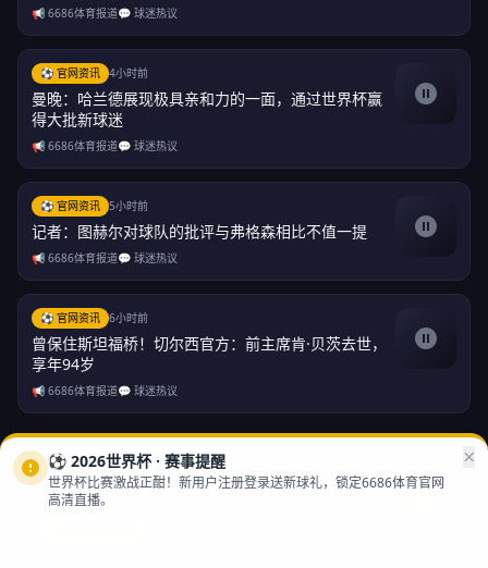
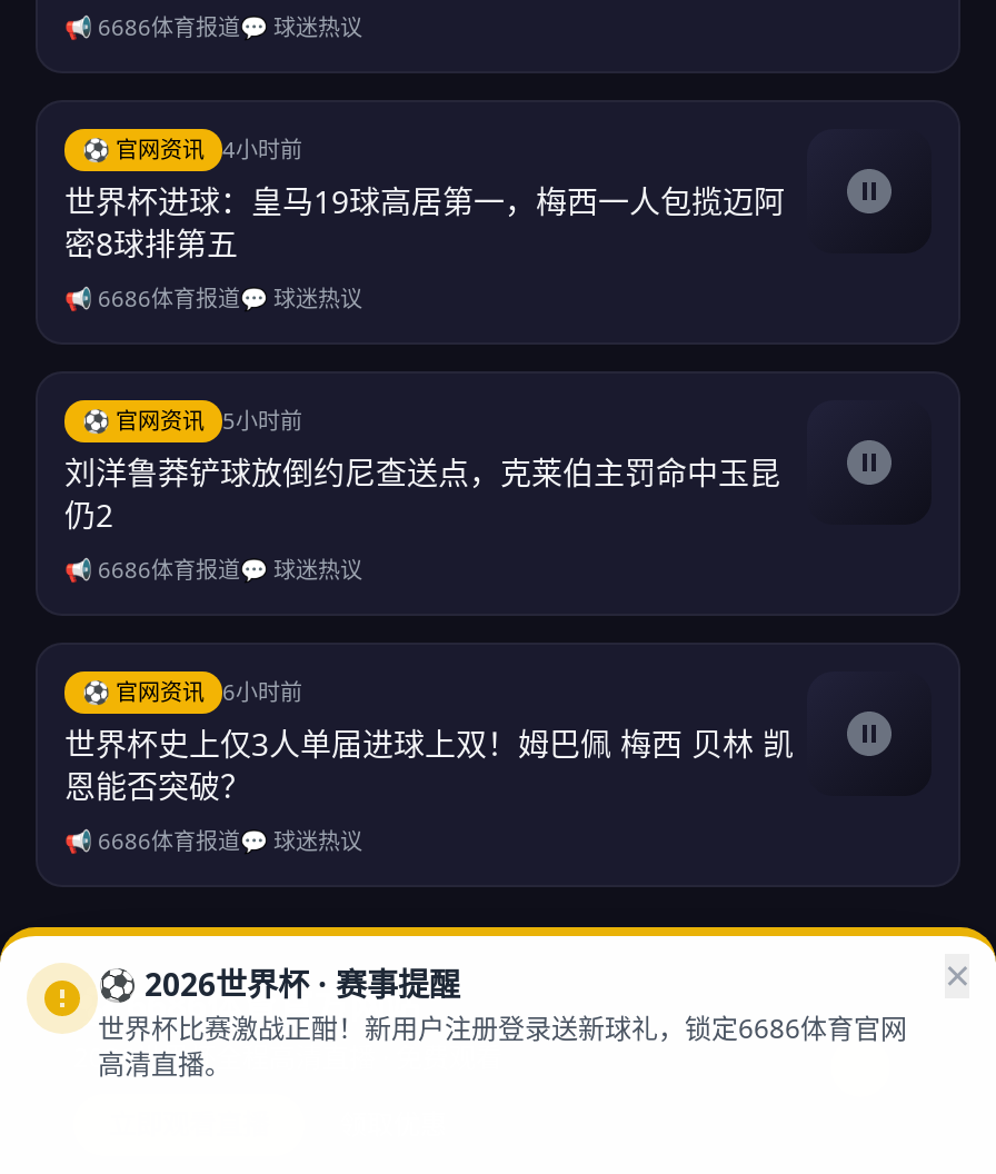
[32,88,382,129] 曼晚：哈兰德展现极具亲和力的一面，通过世界杯赢 | 得大批新球迷 -> [64,180,785,265] 世界杯进球：皇马19球高居第一，梅西一人包揽迈阿 | 密8球排第五
[32,221,367,242] 记者：图赫尔对球队的批评与弗格森相比不值一提 -> [64,451,780,536] 刘洋鲁莽铲球放倒约尼查送点，克莱伯主罚命中玉昆 | 仍2
[32,333,387,374] 曾保住斯坦福桥！切尔西官方：前主席肯·贝茨去世， | 享年94岁 -> [64,723,794,807] 世界杯史上仅3人单届进球上双！姆巴佩 梅西 贝林 凯 | 恩能否突破？

